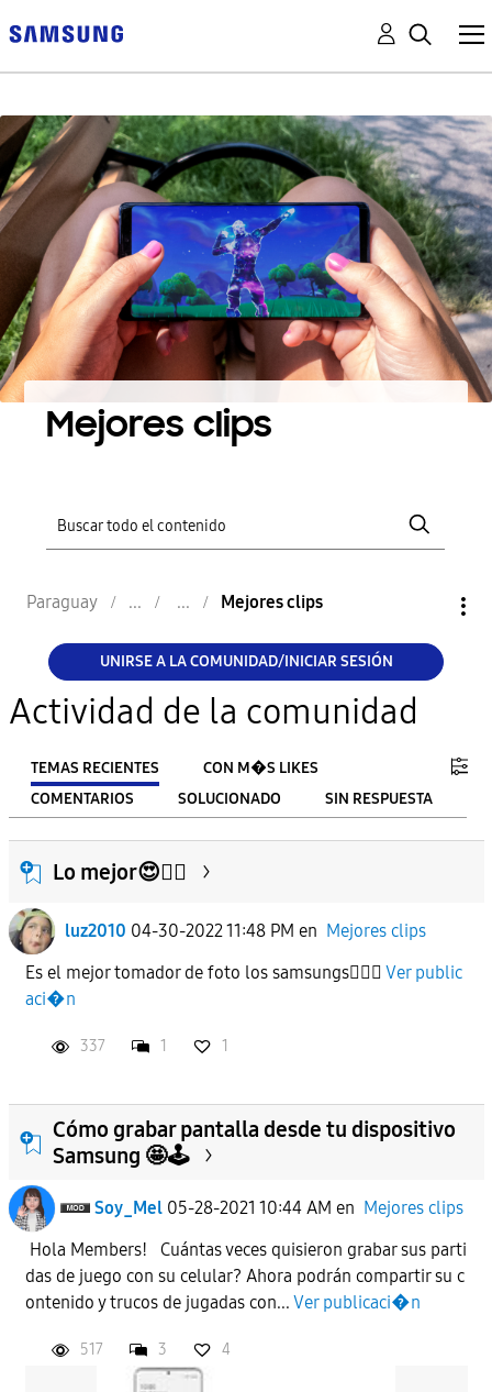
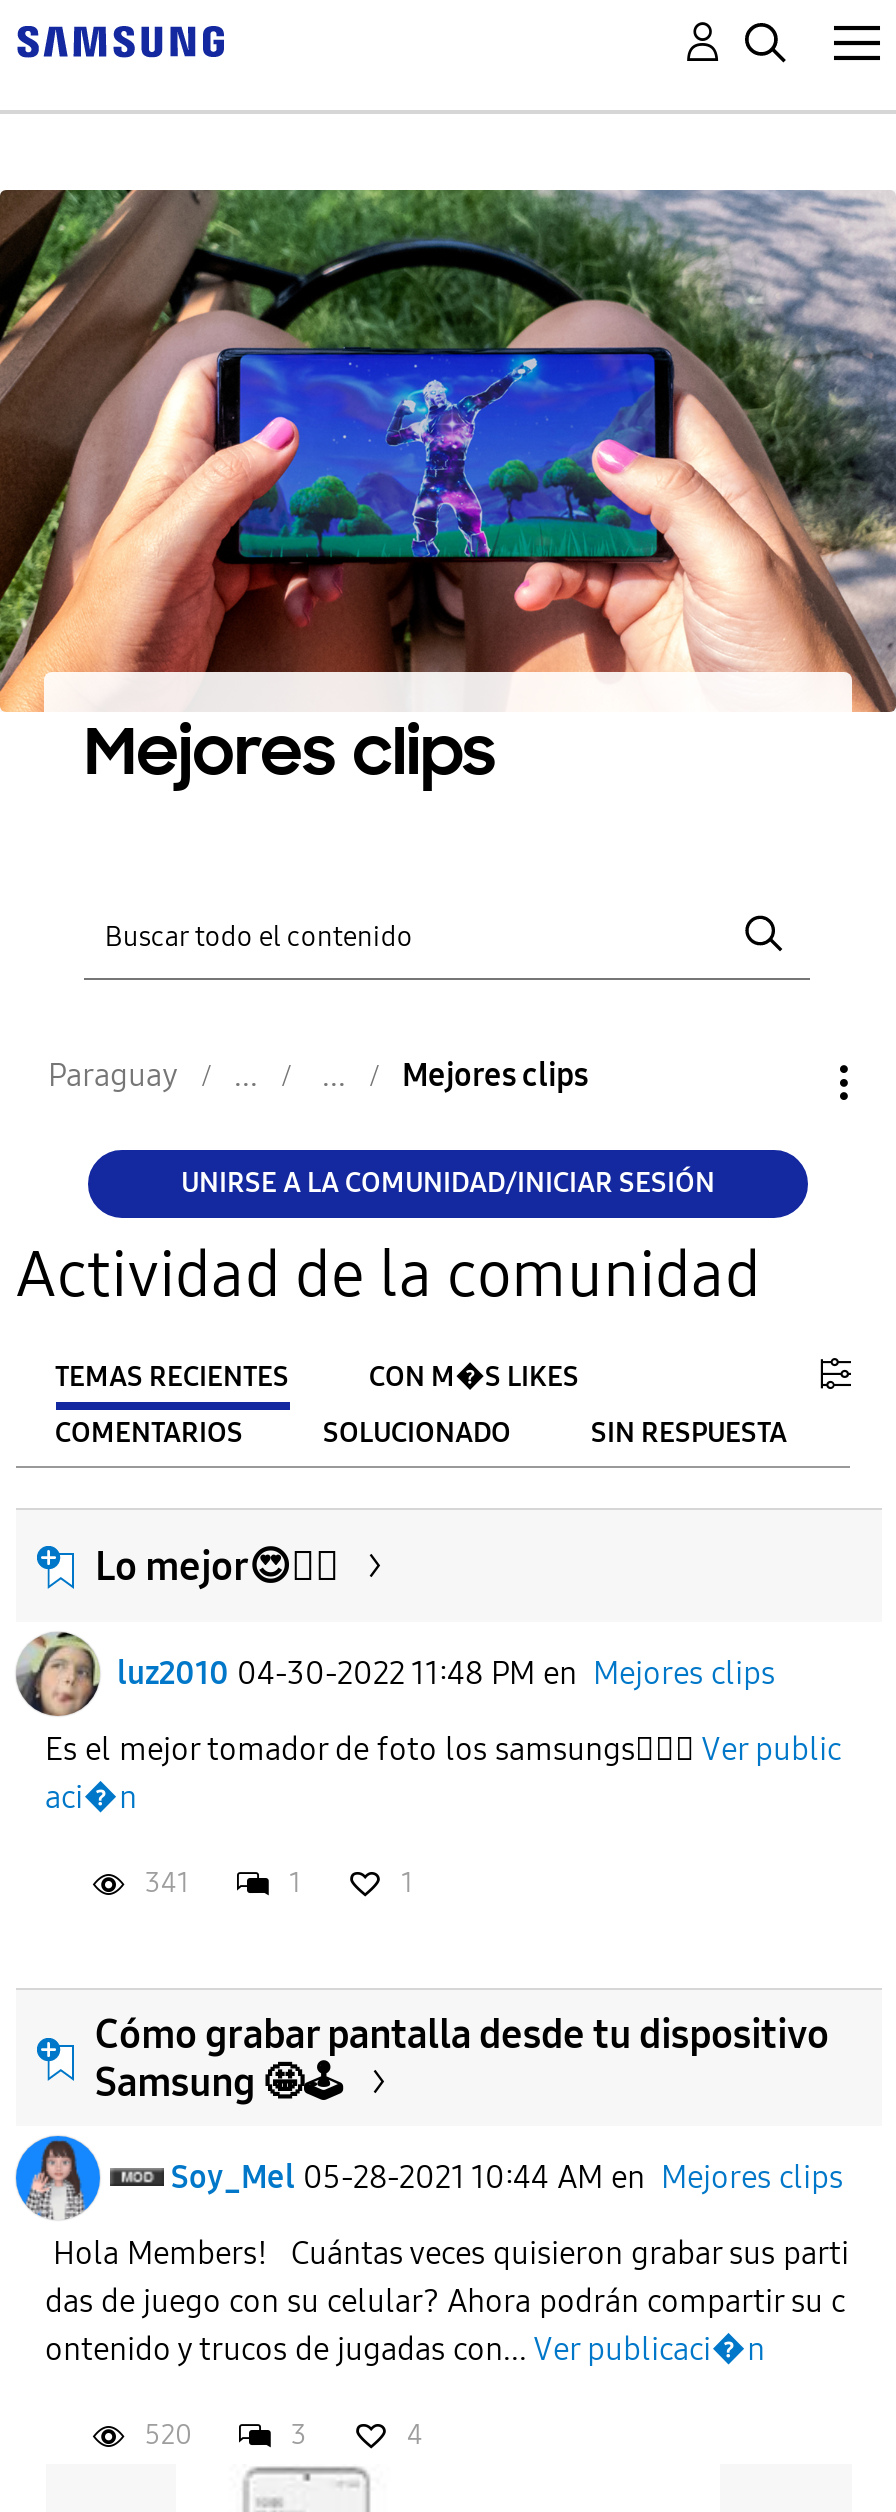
[80,1037,105,1056] 337 -> [145,1867,189,1901] 341
[80,1341,103,1359] 517 -> [145,2419,191,2453] 520

